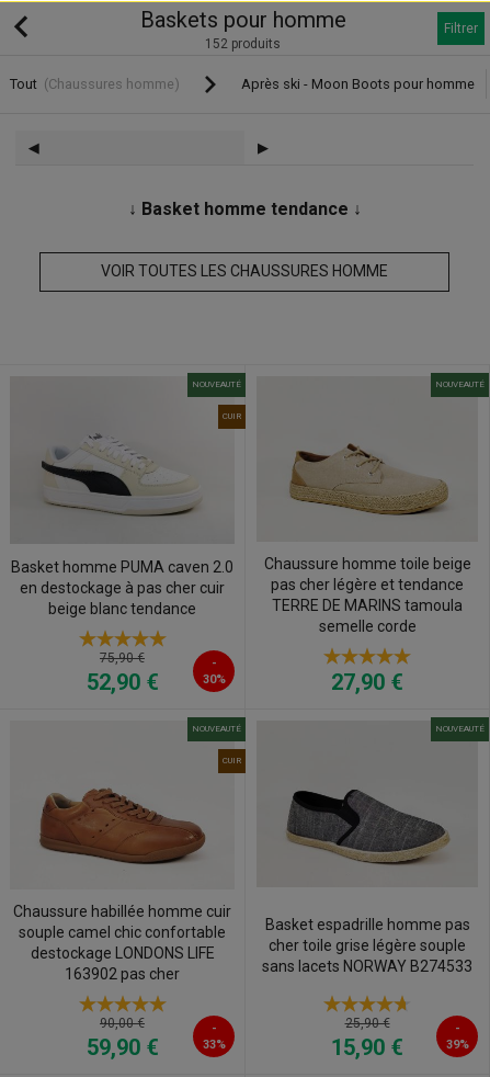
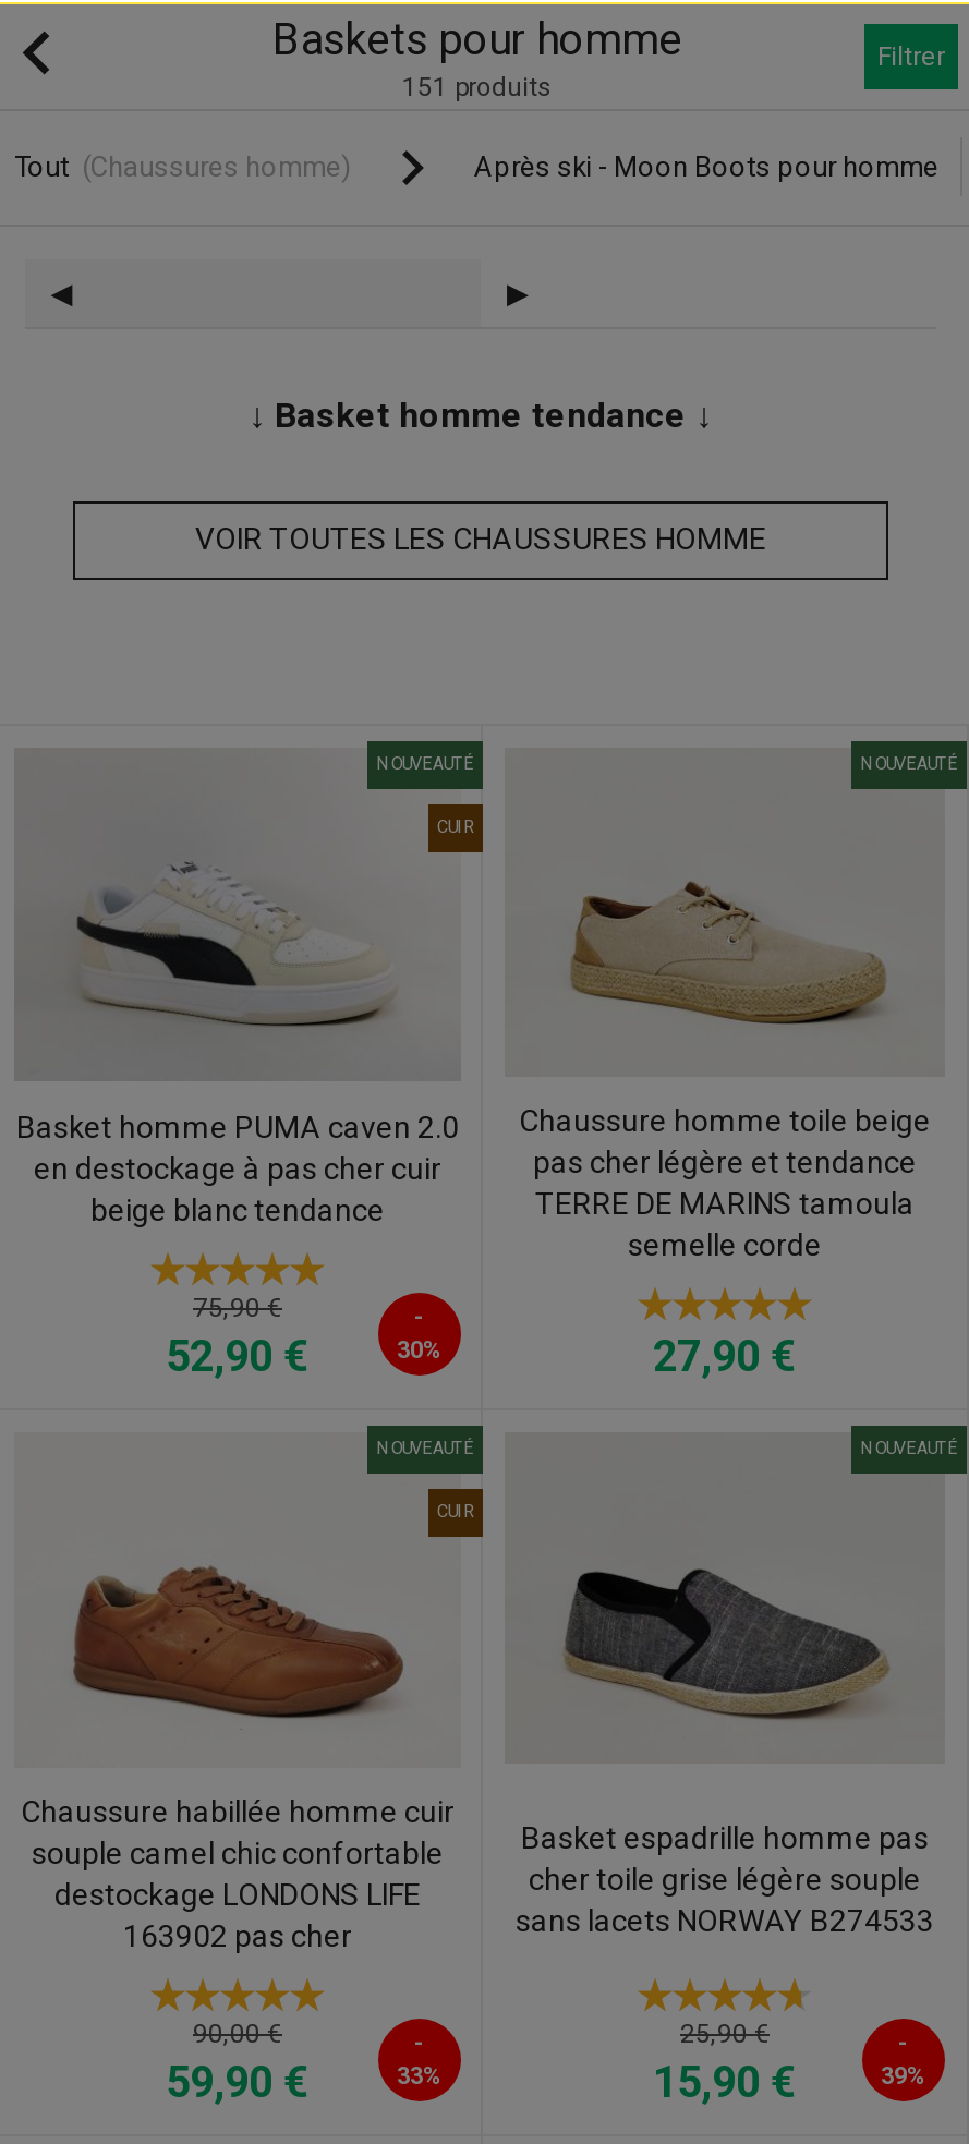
[205,36,281,52] 152 produits -> [402,72,553,102] 151 produits

